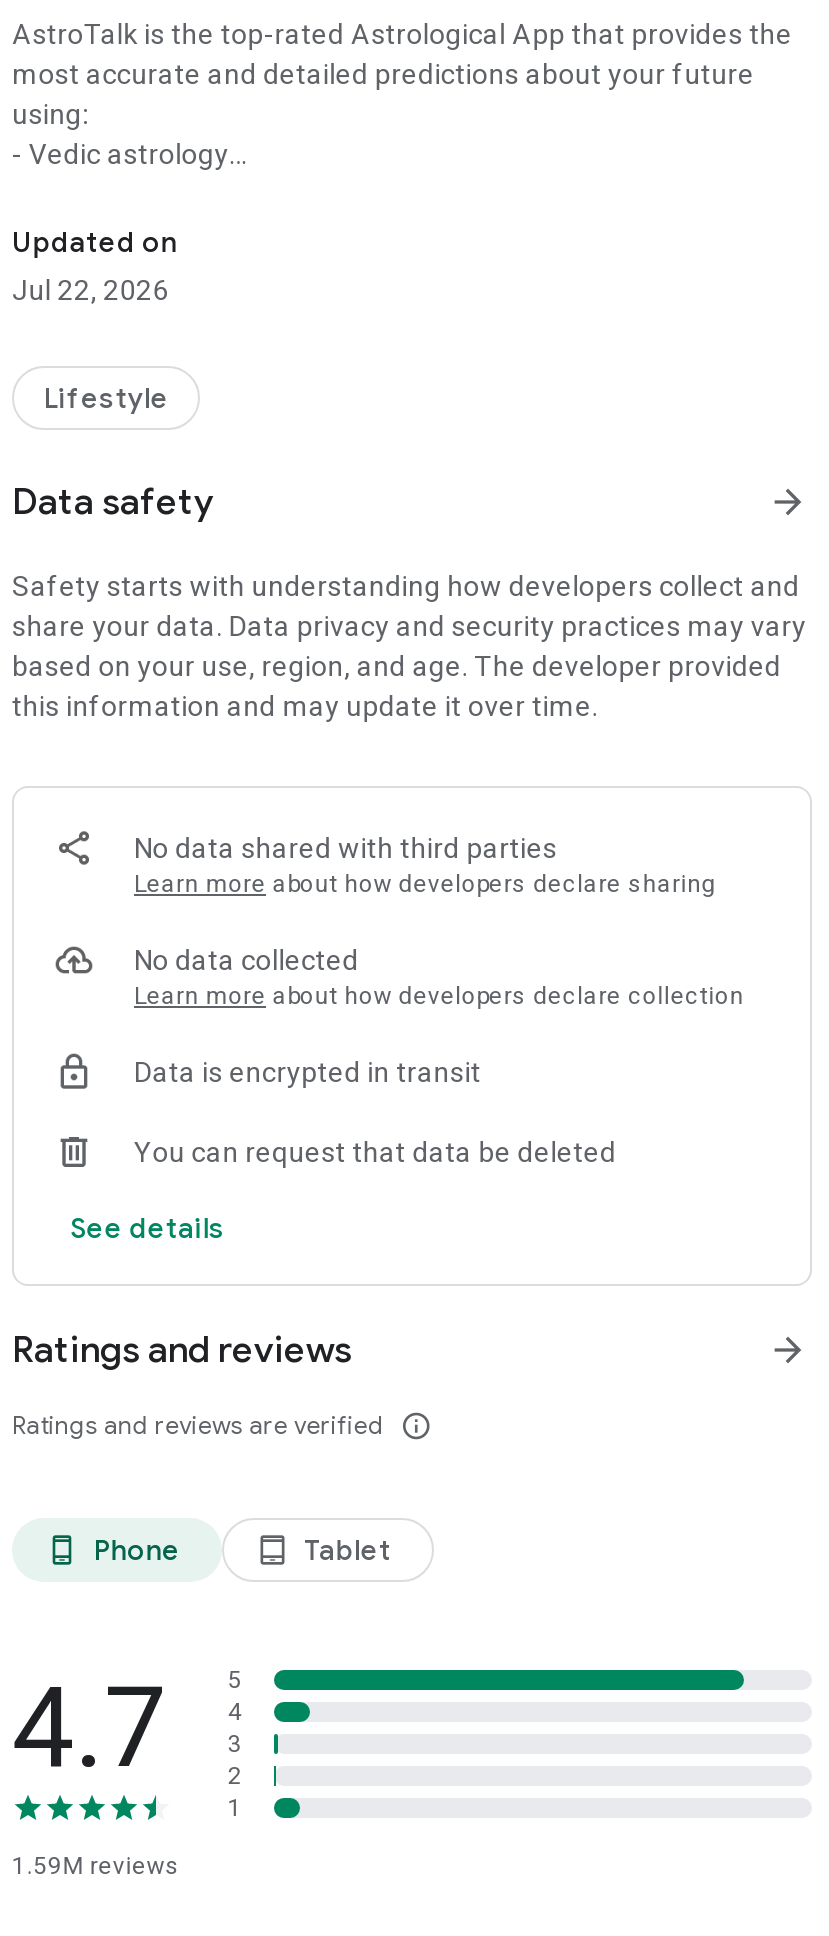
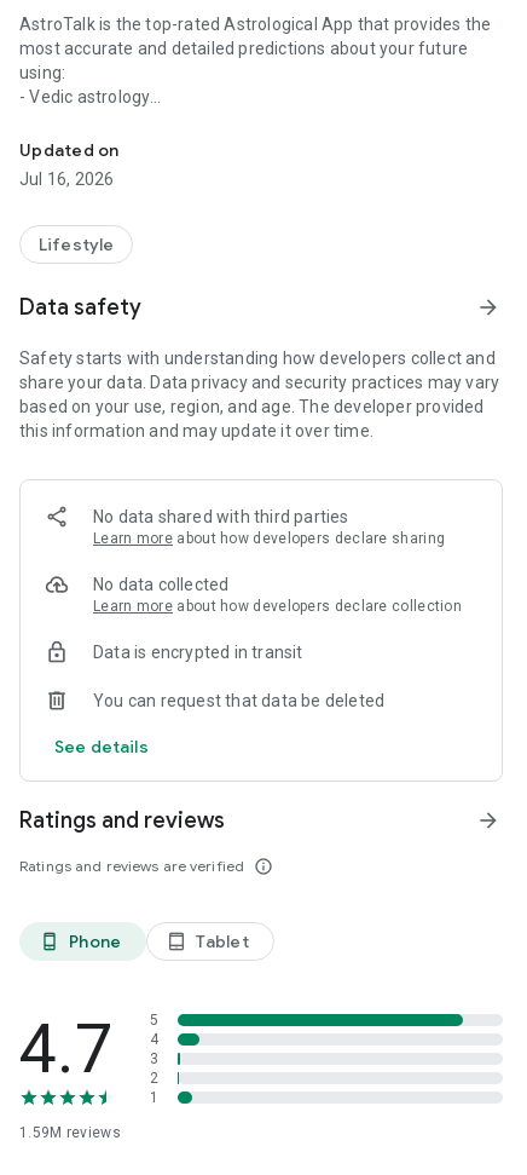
[12,274,169,306] Jul 22, 2026 -> [19,169,114,189] Jul 16, 2026

